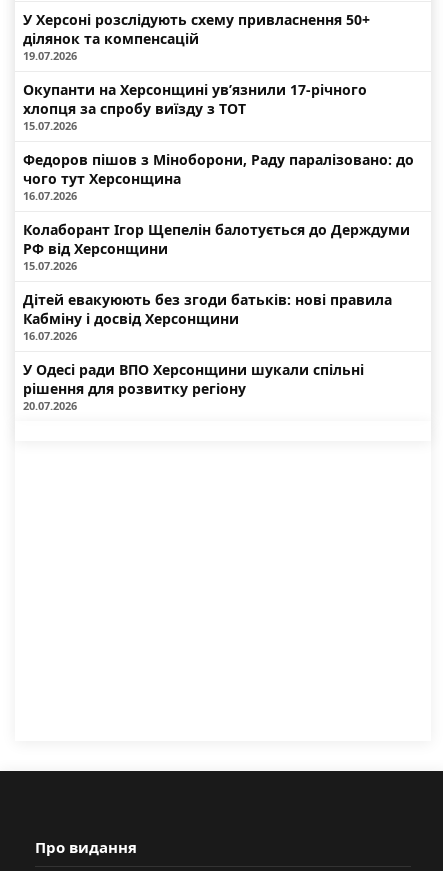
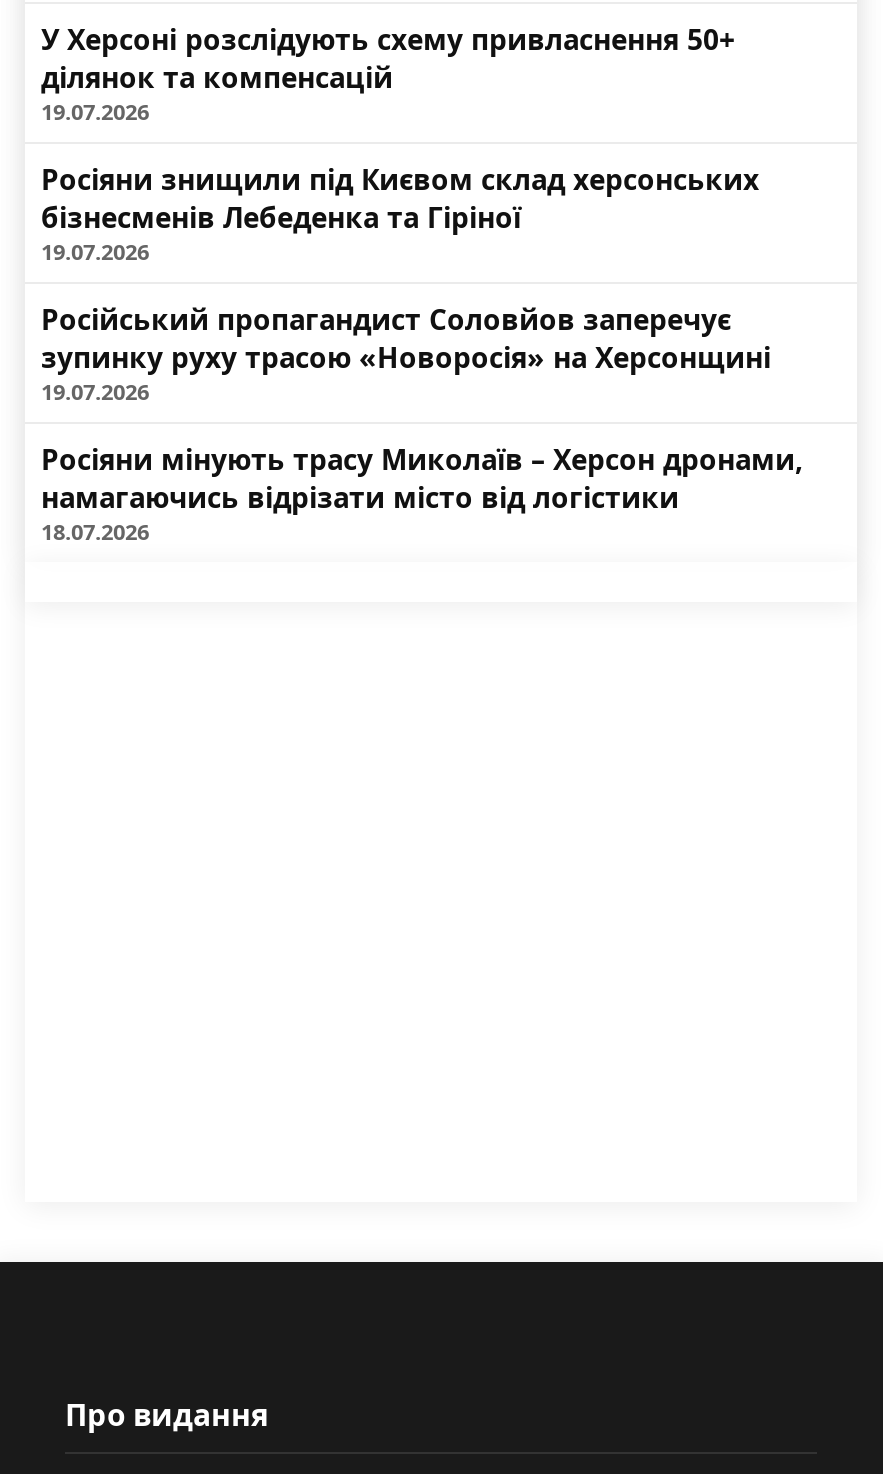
[23,80,414,413] Окупанти на Херсонщині ув’язнили 17-річного | хлопця за спробу виїзду з ТОТ | 15.07.2026 | Федоров пішов з Міноборони, Раду паралізовано: до | чого тут Херсонщина | 16.07.2026 | Колаборант Ігор Щепелін балотується до Держдуми | РФ від Херсонщини | 15.07.2026 | Дітей евакуюють без згоди батьків: нові правила | Кабміну і досвід Херсонщини | 16.07.2026 | У Одесі ради ВПО Херсонщини шукали спільні | рішення для розвитку регіону | 20.07.2026 -> [41,160,803,546] Росіяни знищили під Києвом склад херсонських | бізнесменів Лебеденка та Гіріної | 19.07.2026 | Російський пропагандист Соловйов заперечує | зупинку руху трасою «Новоросія» на Херсонщині | 19.07.2026 | Росіяни мінують трасу Миколаїв – Херсон дронами, | намагаючись відрізати місто від логістики | 18.07.2026

